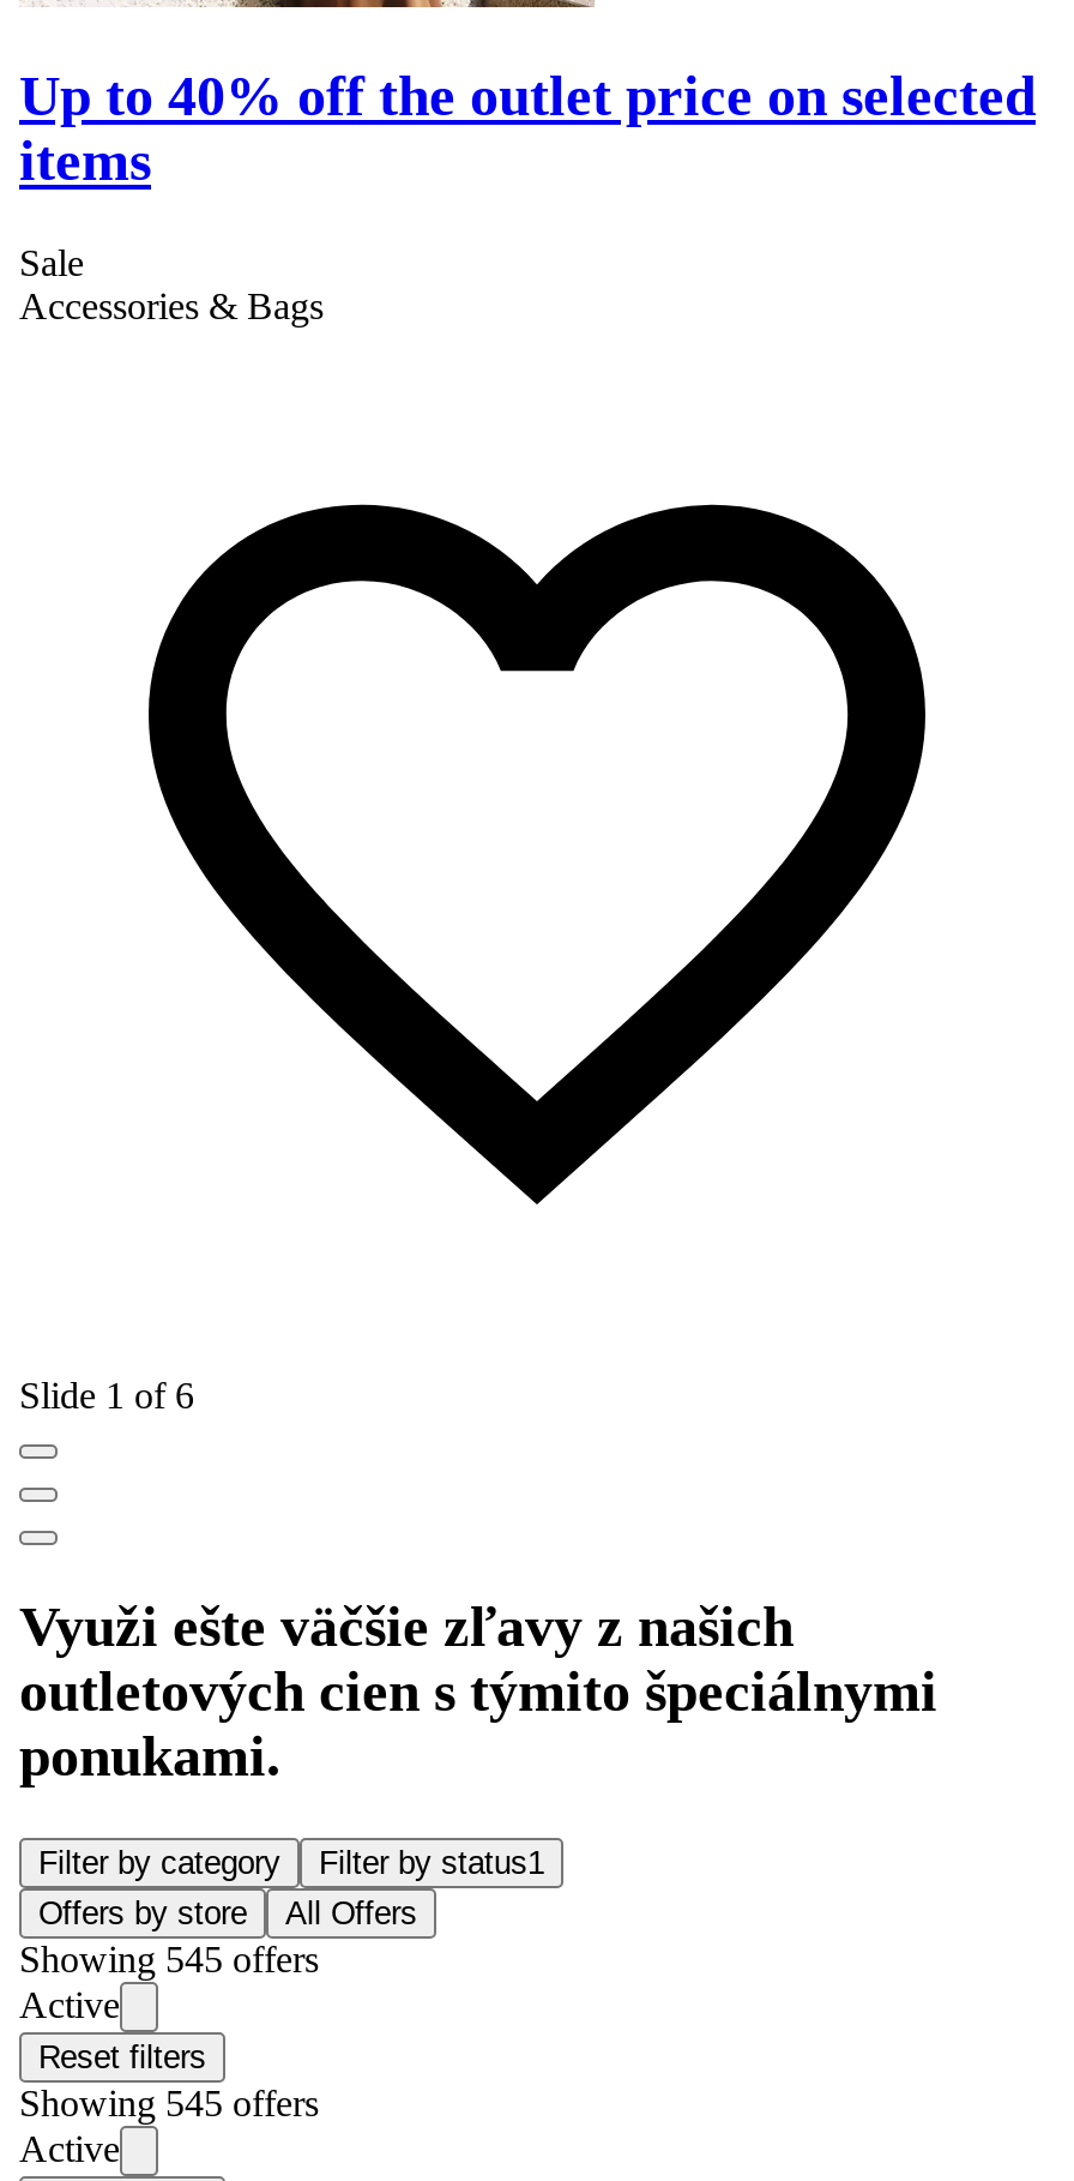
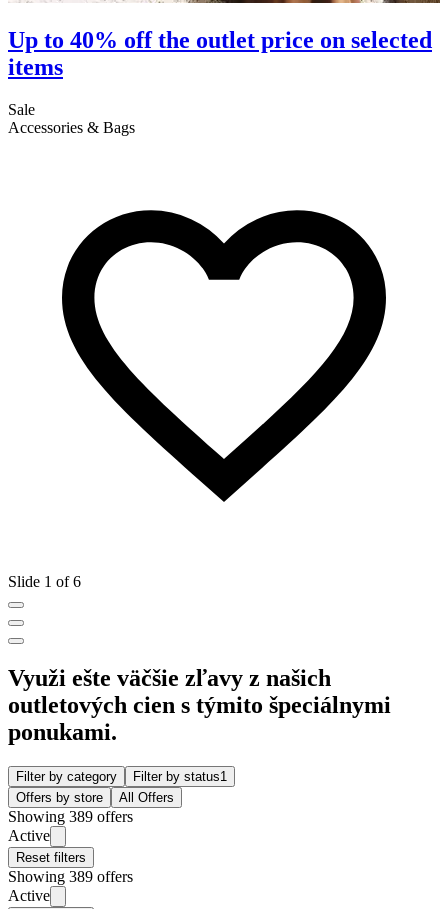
[19,1939,319,1979] Showing 545 offers -> [8,808,133,825] Showing 389 offers
[19,2083,319,2123] Showing 545 offers -> [8,868,133,885] Showing 389 offers

